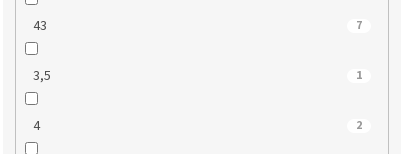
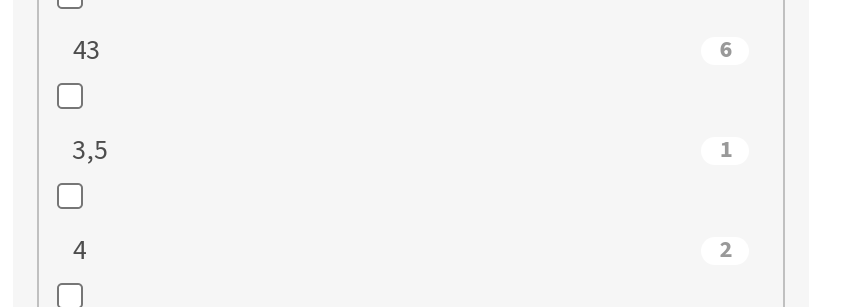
[356,17,362,34] 7 -> [719,34,731,68] 6

